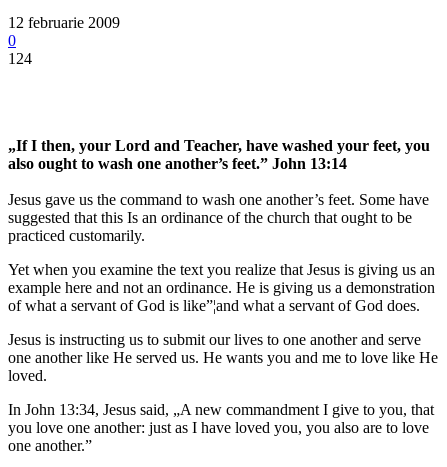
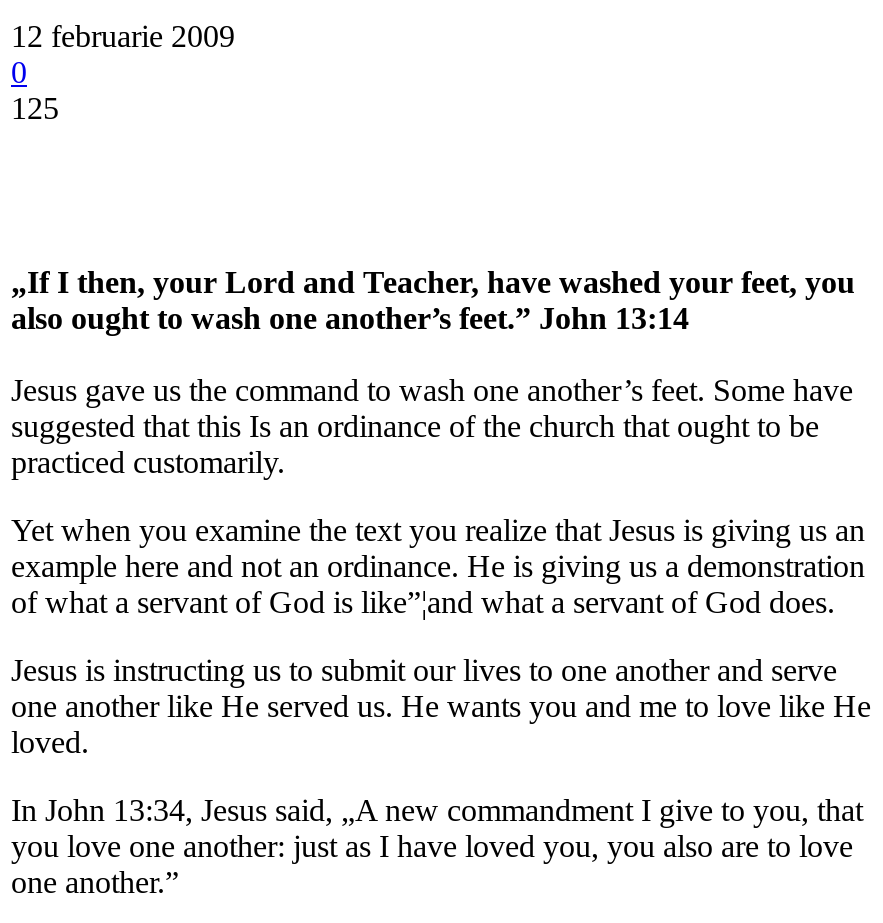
[8,50,32,67] 124 -> [11,91,59,125] 125

